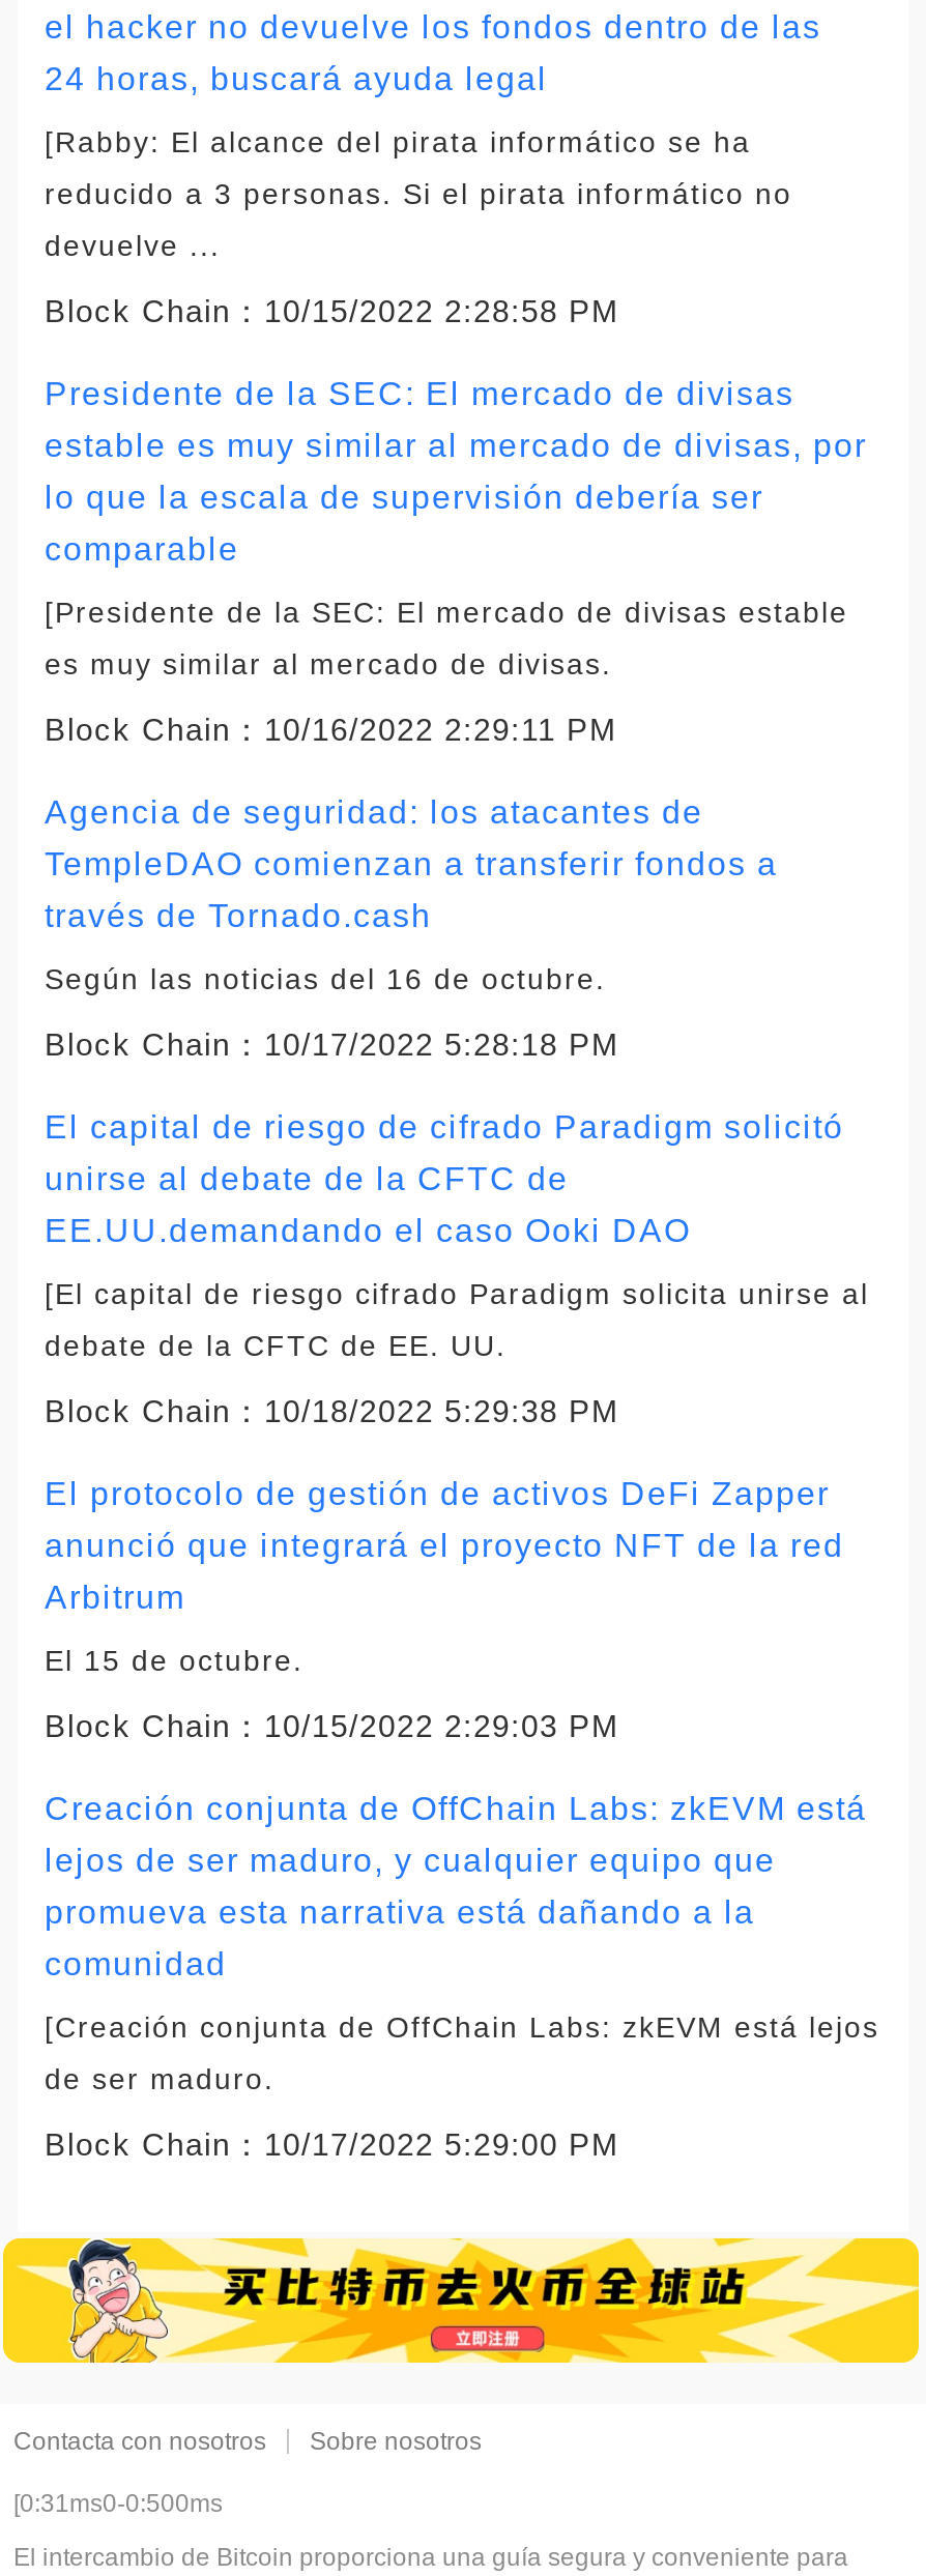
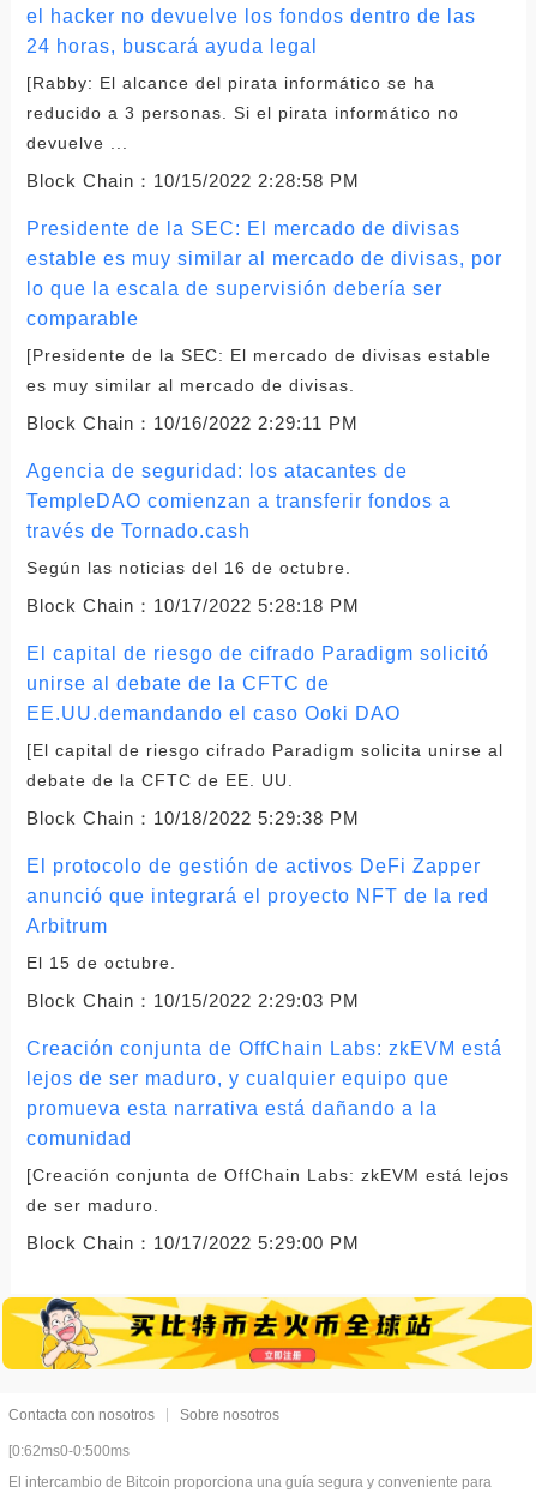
[13,2489,223,2518] [0:31ms0-0:500ms -> [8,1442,130,1459] [0:62ms0-0:500ms

